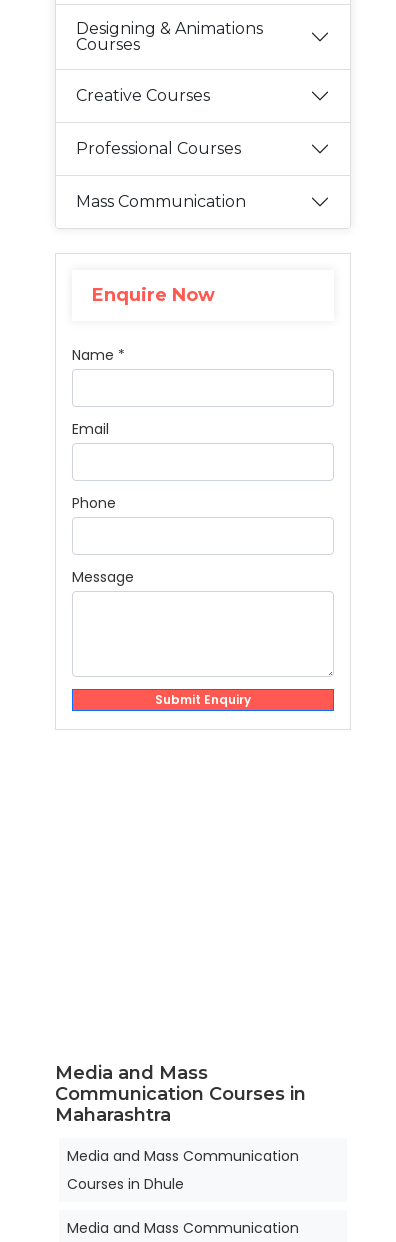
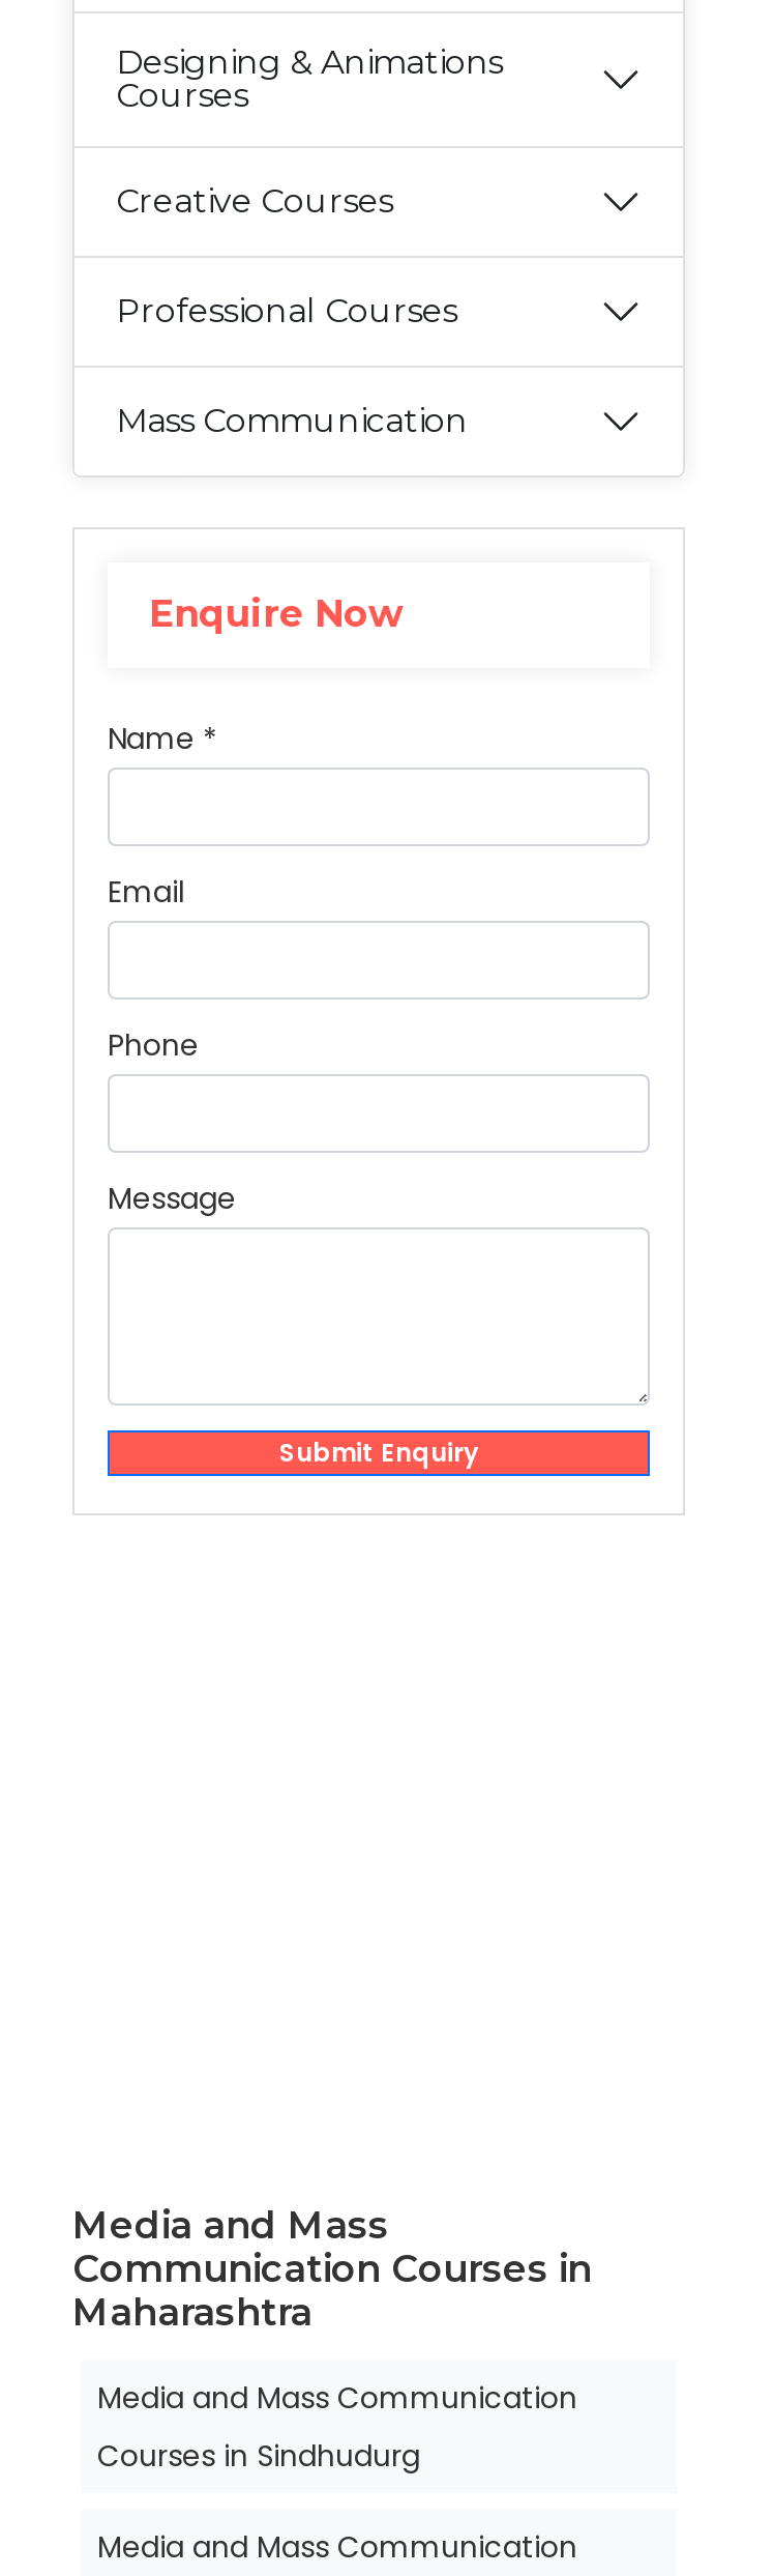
[67,1174,184,1194] Courses in Dhule -> [97,2435,420,2477] Courses in Sindhudurg

